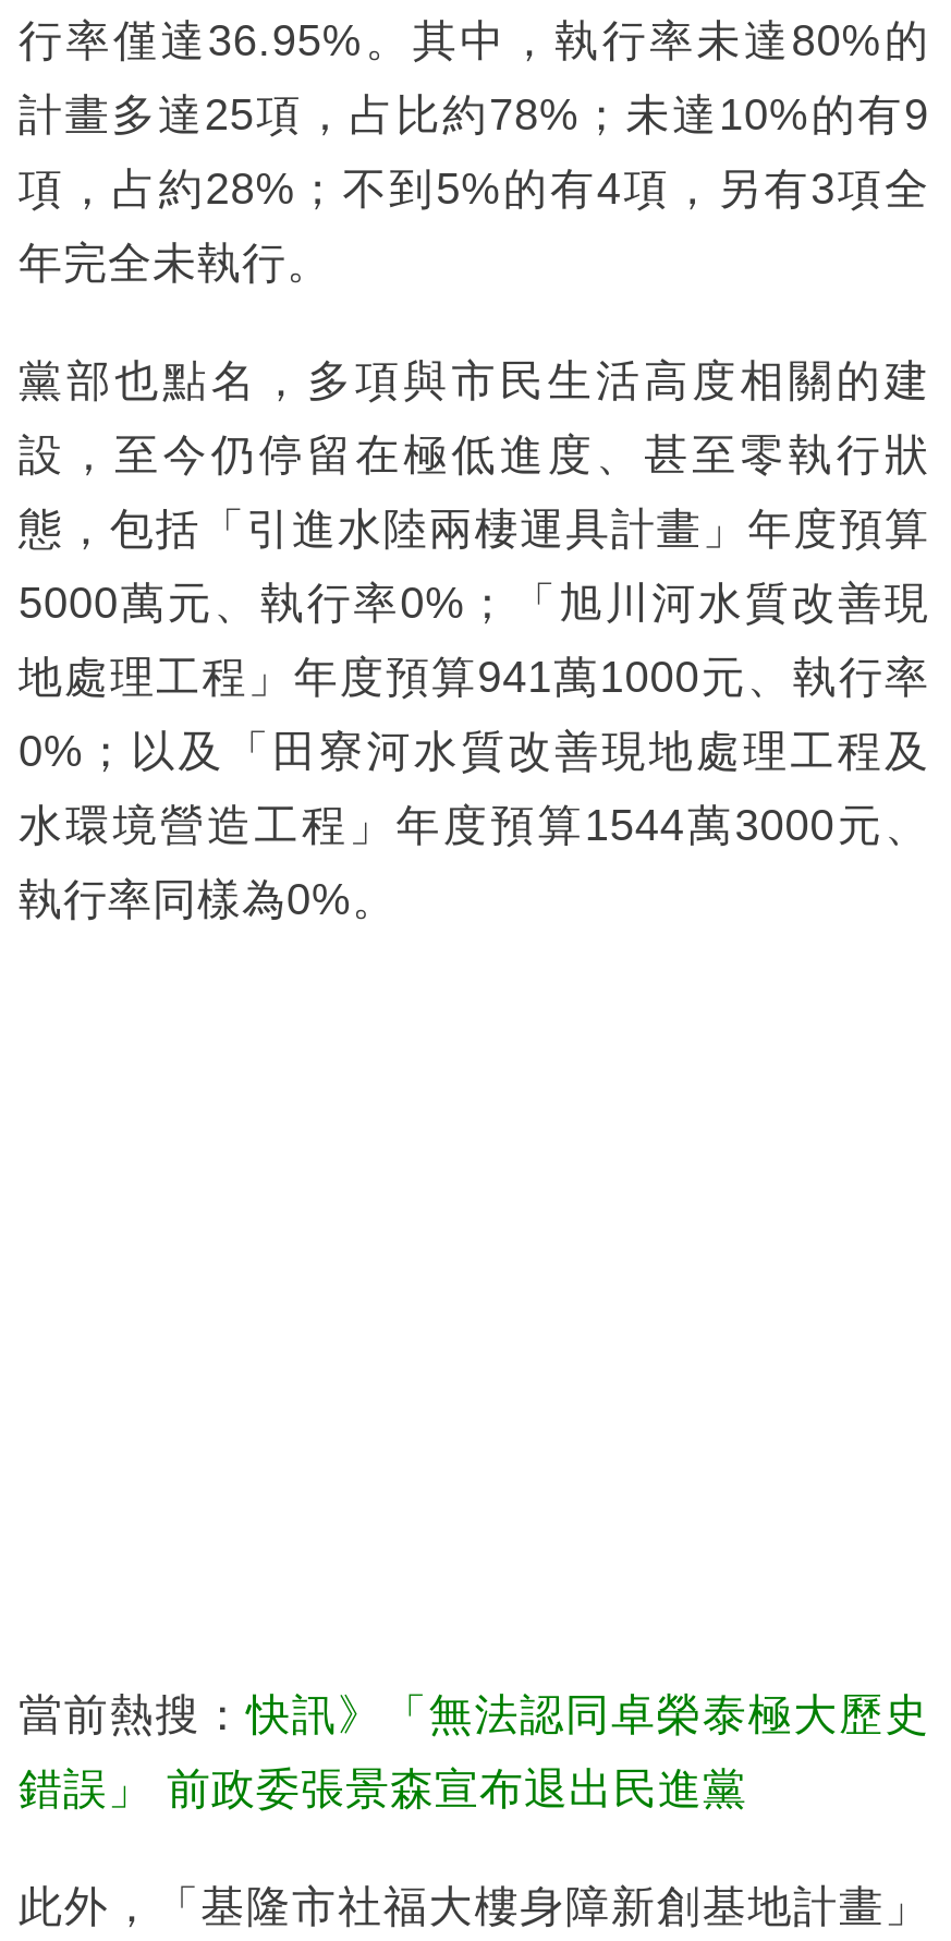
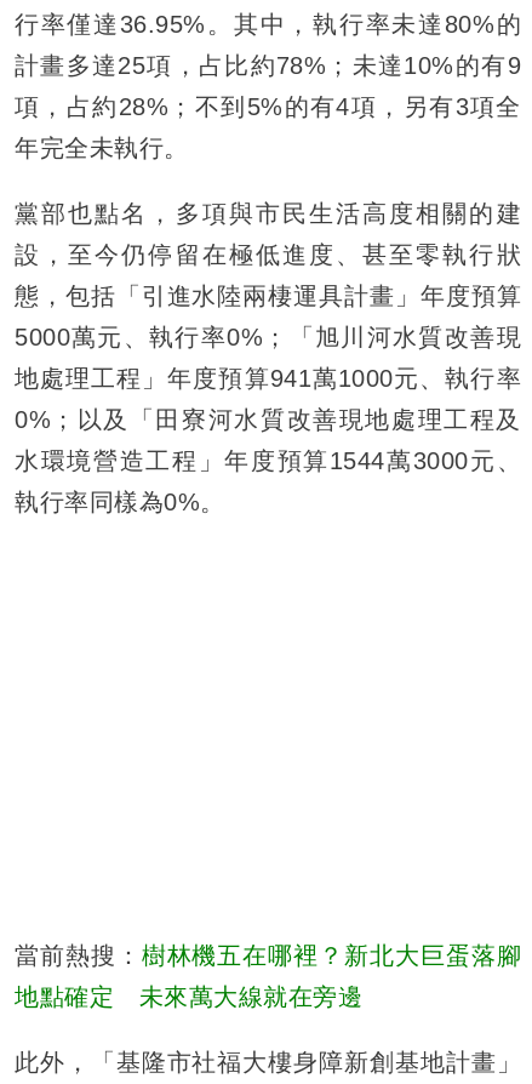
[19,1690,929,1738] 當前熱搜：快訊》「無法認同卓榮泰極大歷史 -> [15,942,521,968] 當前熱搜：樹林機五在哪裡？新北大巨蛋落腳
[19,1764,747,1812] 錯誤」 前政委張景森宣布退出民進黨 -> [15,983,362,1010] 地點確定 未來萬大線就在旁邊

